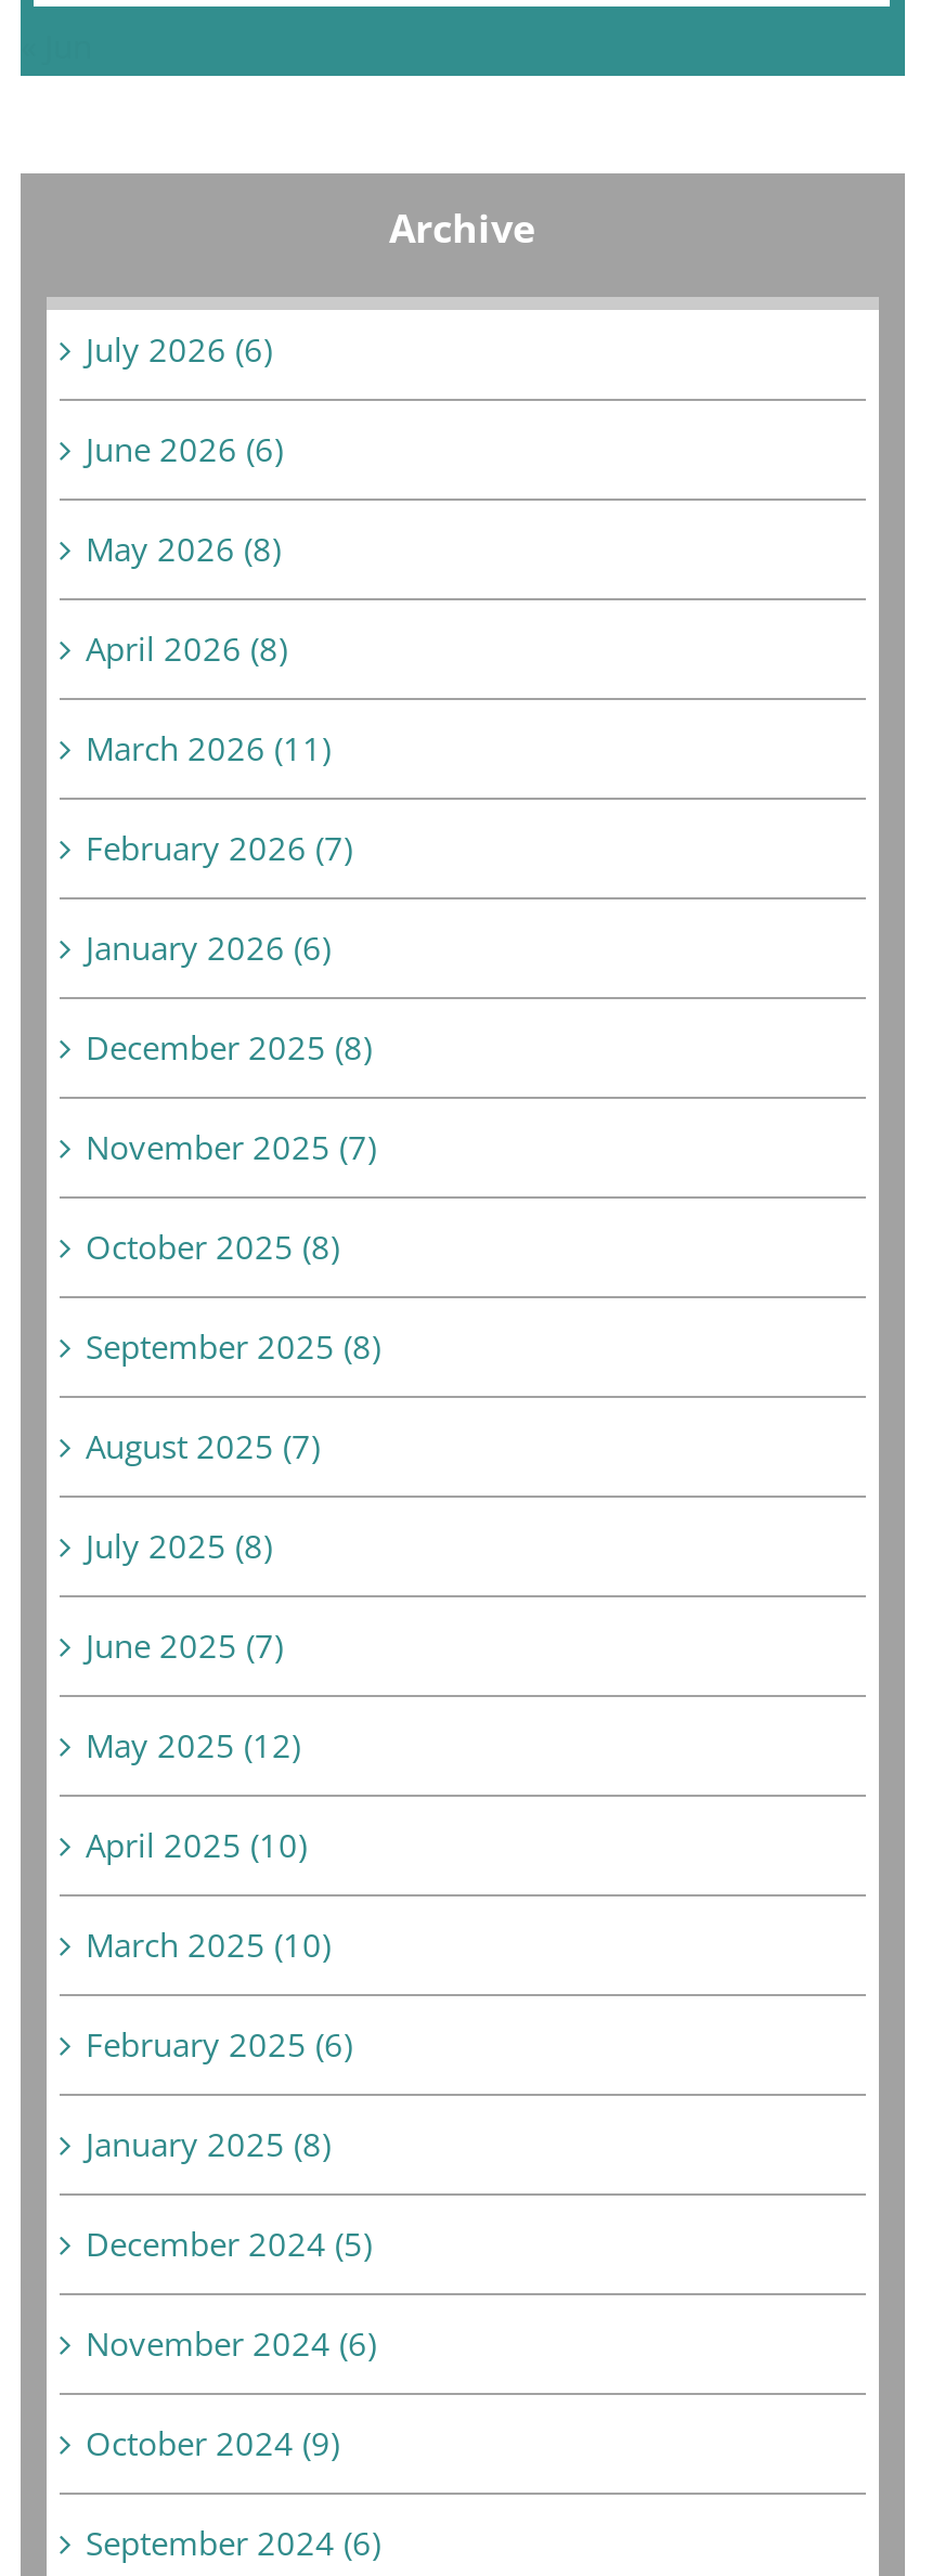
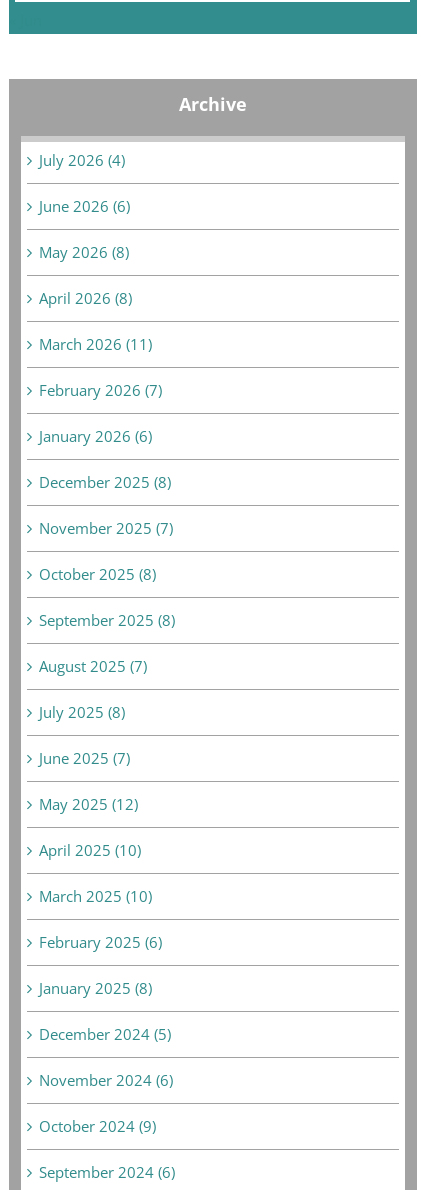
[86,327,272,370] July 2026 (6) -> [39,150,125,170] July 2026 (4)

